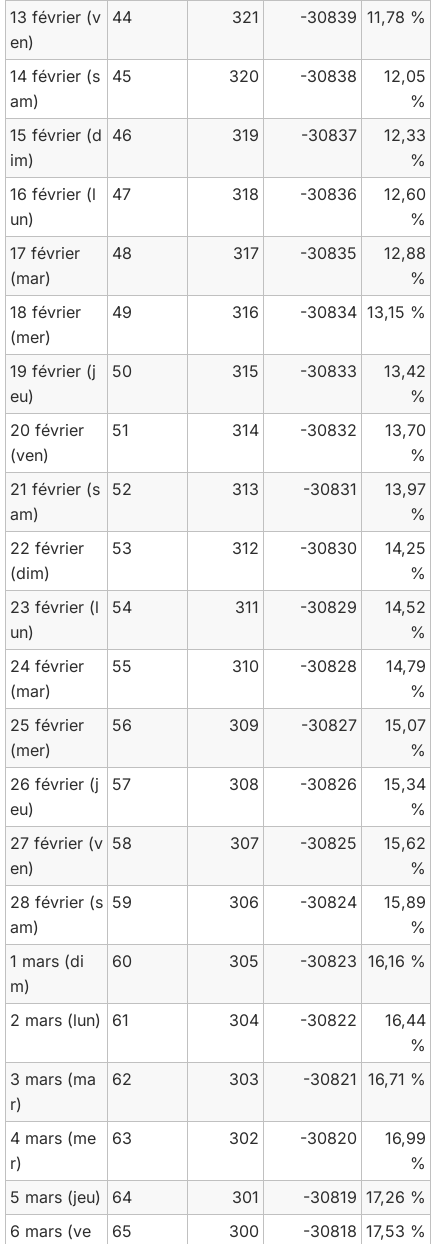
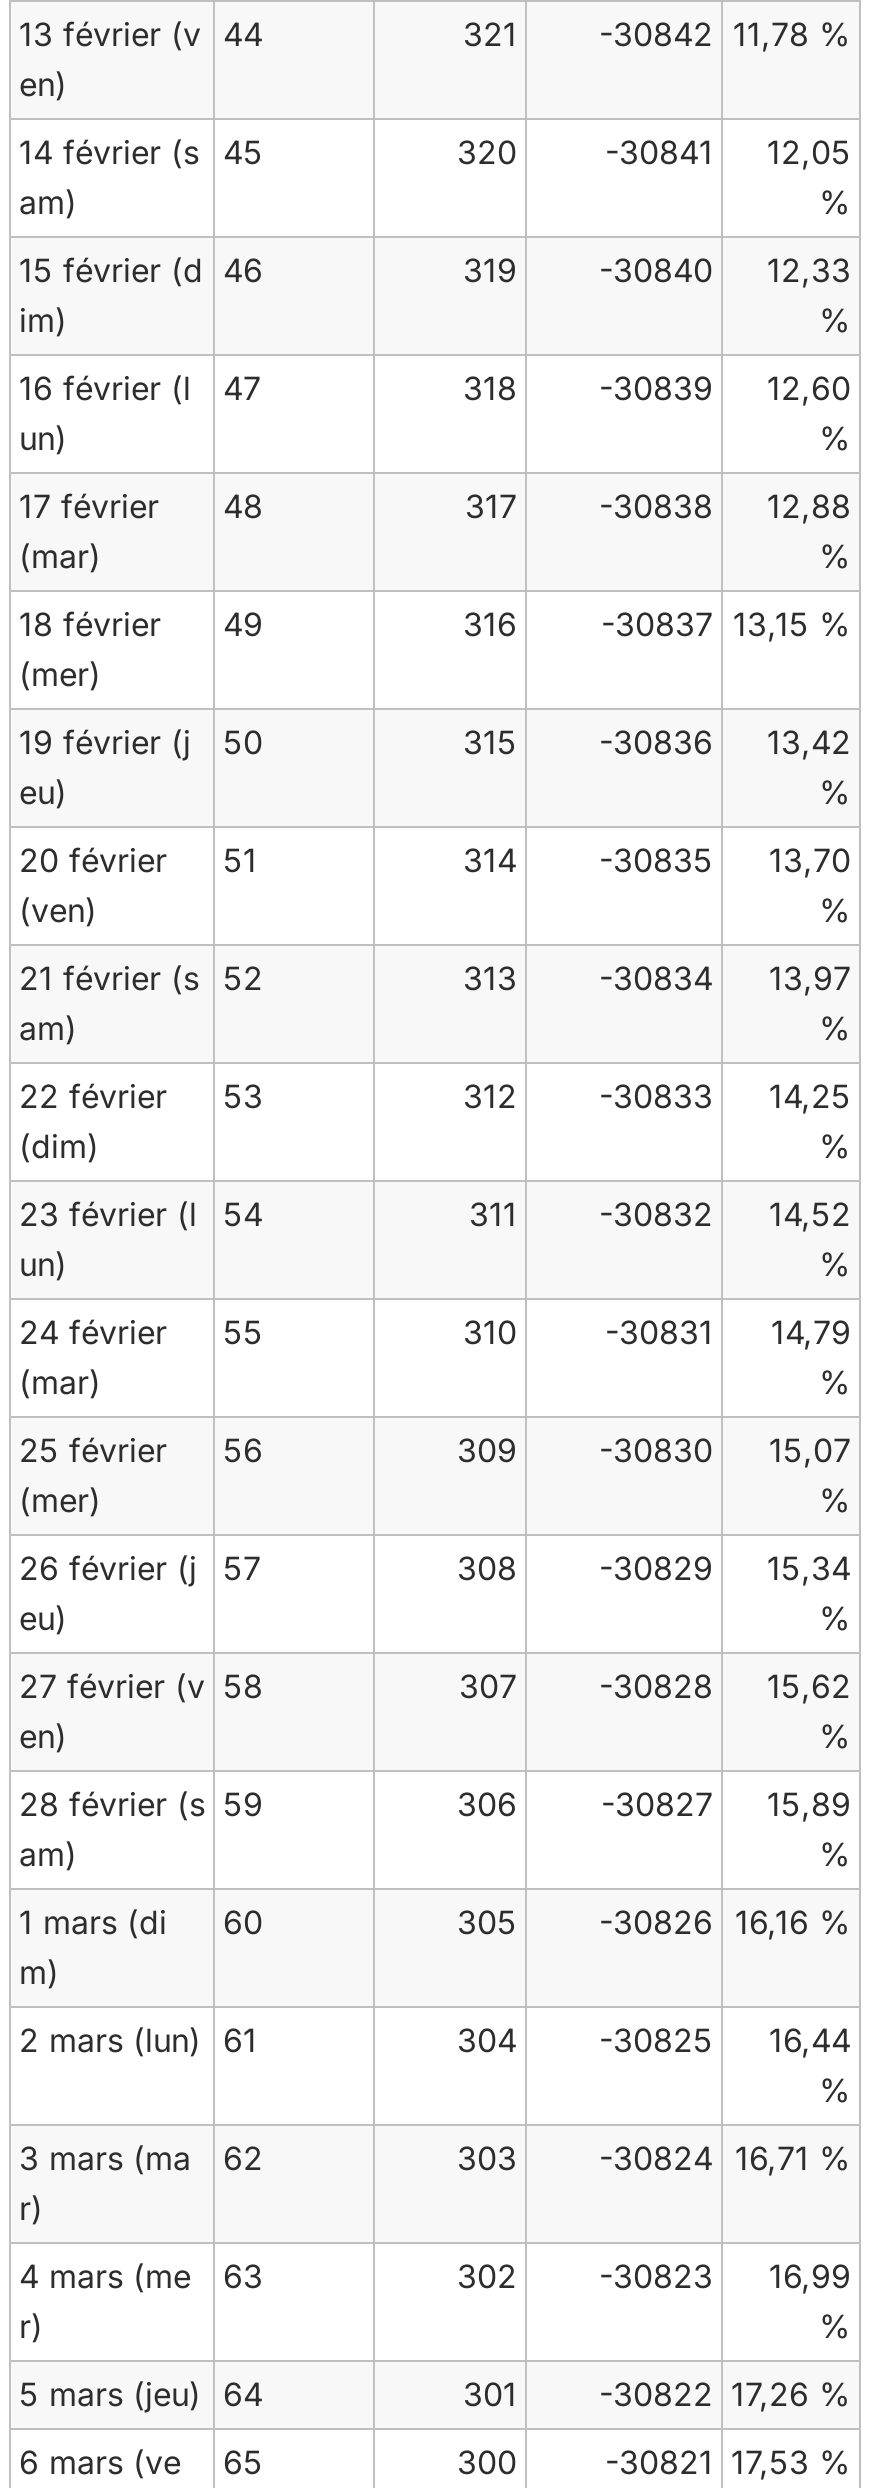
[300,7,426,27] -30839 11,78 % -> [599,14,851,54] -30842 11,78 %
[300,66,426,86] -30838 12,05 -> [605,132,851,172] -30841 12,05
[301,125,426,145] -30837 12,33 -> [599,250,851,290] -30840 12,33
[300,184,426,204] -30836 12,60 -> [599,368,851,408] -30839 12,60
[300,243,426,263] -30835 12,88 -> [599,486,851,526] -30838 12,88
[300,302,426,322] -30834 13,15 % -> [601,604,851,644] -30837 13,15 %
[300,361,426,381] -30833 13,42 -> [599,722,851,762] -30836 13,42
[300,420,426,440] -30832 13,70 -> [599,840,851,880] -30835 13,70
[303,479,426,499] -30831 13,97 -> [599,958,851,998] -30834 13,97
[300,538,426,558] -30830 14,25 -> [599,1076,851,1116] -30833 14,25
[300,597,426,617] -30829 14,52 -> [599,1194,851,1234] -30832 14,52
[300,656,426,676] -30828 14,79 -> [605,1312,851,1352] -30831 14,79
[301,715,426,735] -30827 15,07 -> [599,1430,851,1470] -30830 15,07
[300,774,426,794] -30826 15,34 -> [599,1548,851,1588] -30829 15,34
[300,833,426,853] -30825 15,62 -> [599,1666,851,1706] -30828 15,62
[300,892,426,912] -30824 15,89 -> [601,1784,851,1824] -30827 15,89
[300,951,426,971] -30823 16,16 % -> [599,1902,851,1942] -30826 16,16 %
[300,1010,426,1030] -30822 16,44 -> [599,2020,851,2060] -30825 16,44
[303,1069,426,1089] -30821 16,71 % -> [599,2138,851,2178] -30824 16,71 %
[300,1128,426,1148] -30820 16,99 -> [599,2256,851,2296] -30823 16,99
[303,1187,426,1207] -30819 17,26 % -> [599,2374,851,2414] -30822 17,26 %
[303,1221,426,1241] -30818 17,53 % -> [605,2442,851,2482] -30821 17,53 %

